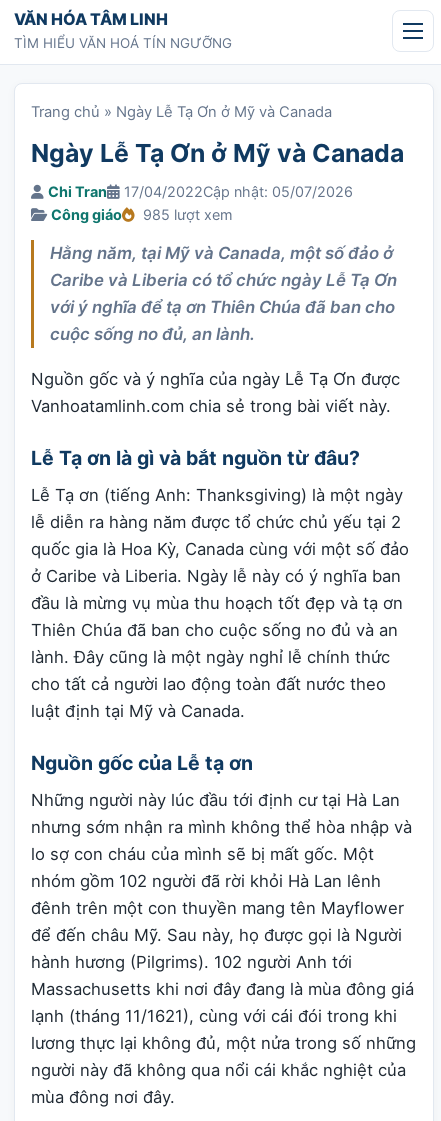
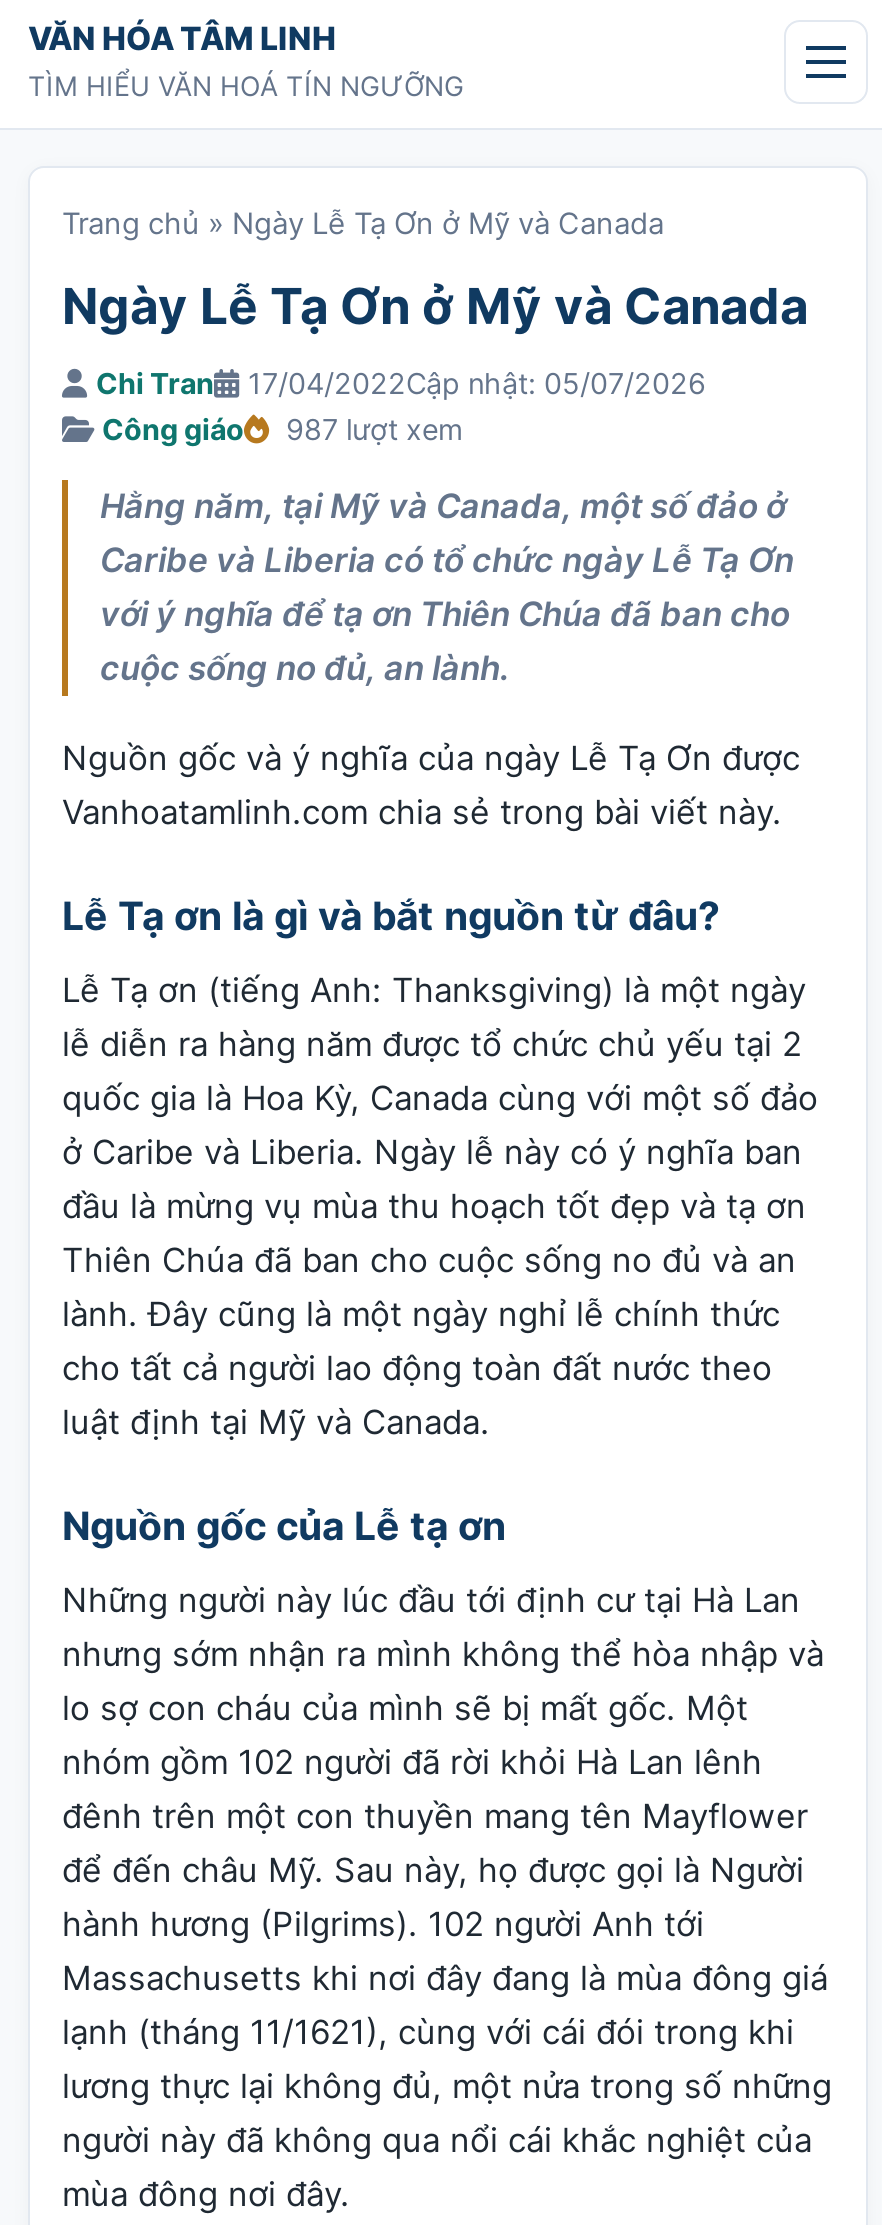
[51,206,233,223] Công giáo 985 lượt xem -> [102,412,464,446] Công giáo 987 lượt xem

